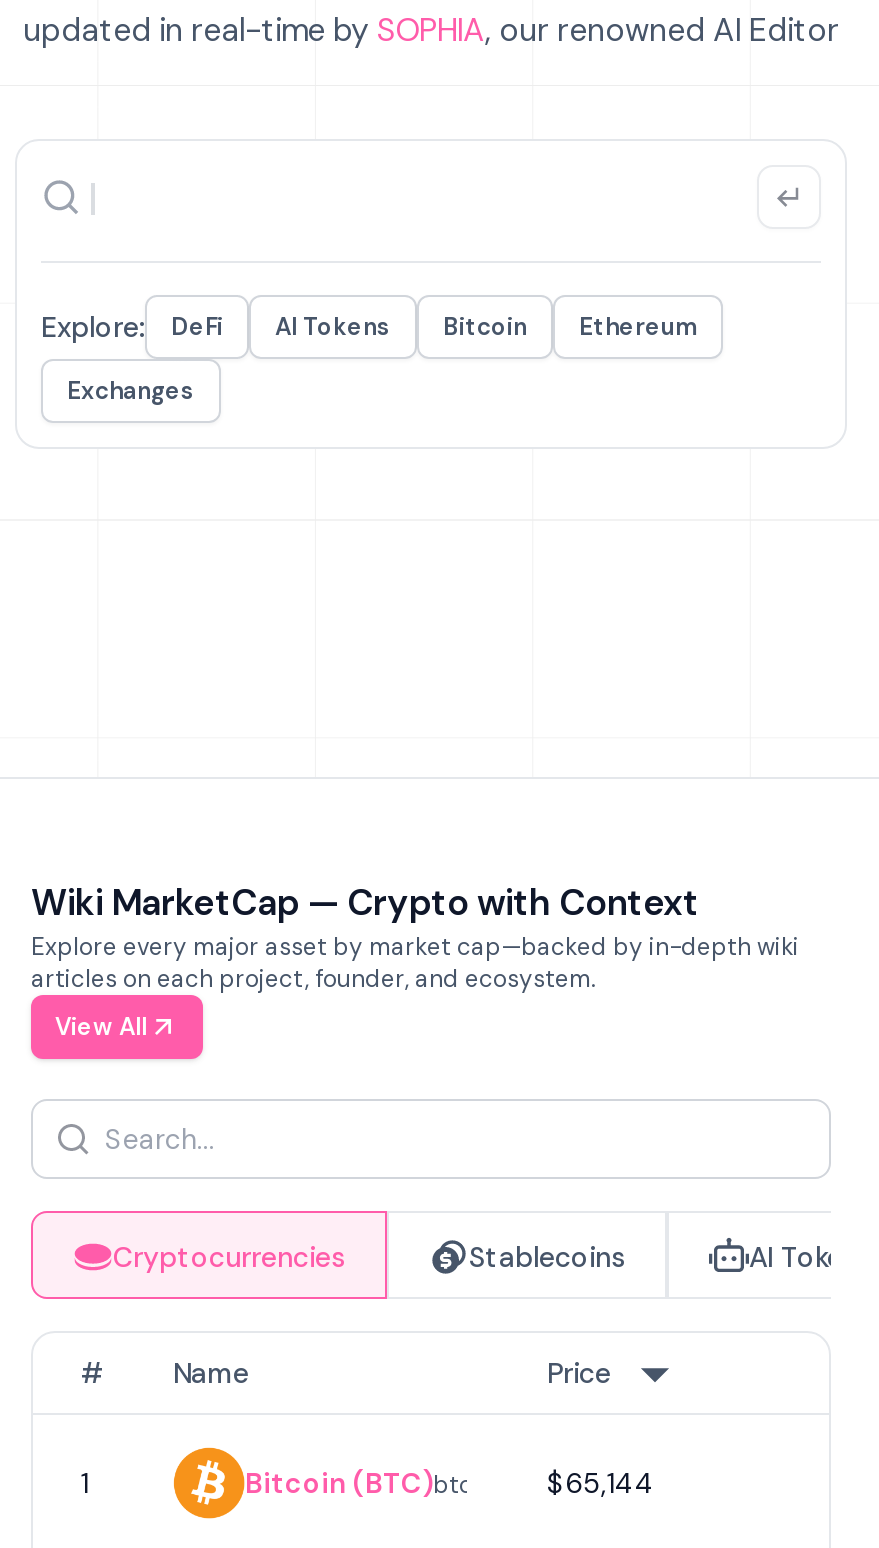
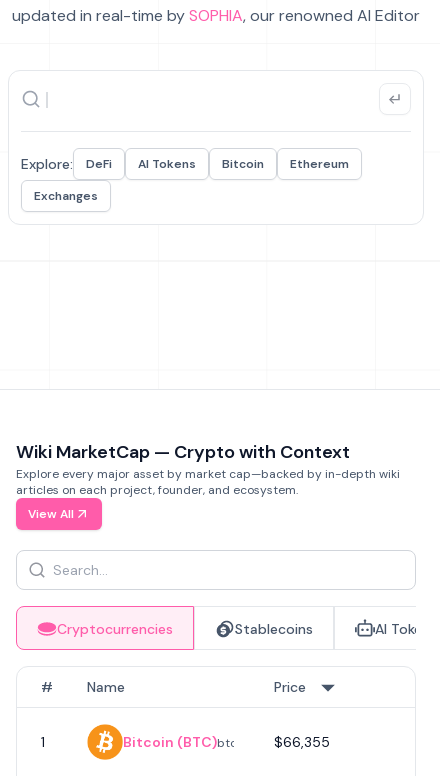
[547,1465,655,1501] $65,144 -> [274,733,330,751] $66,355

